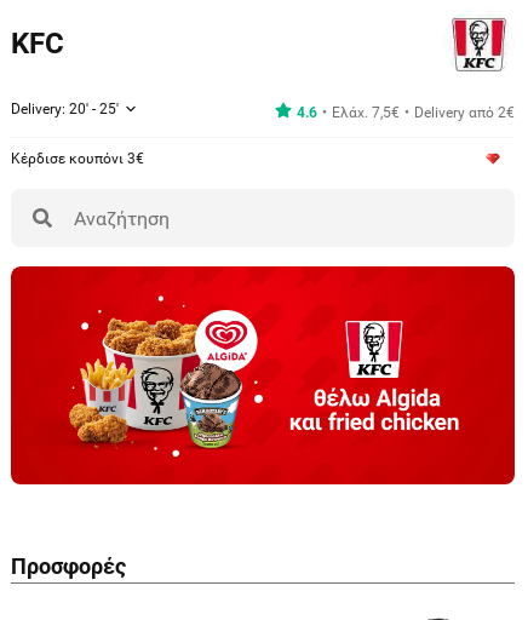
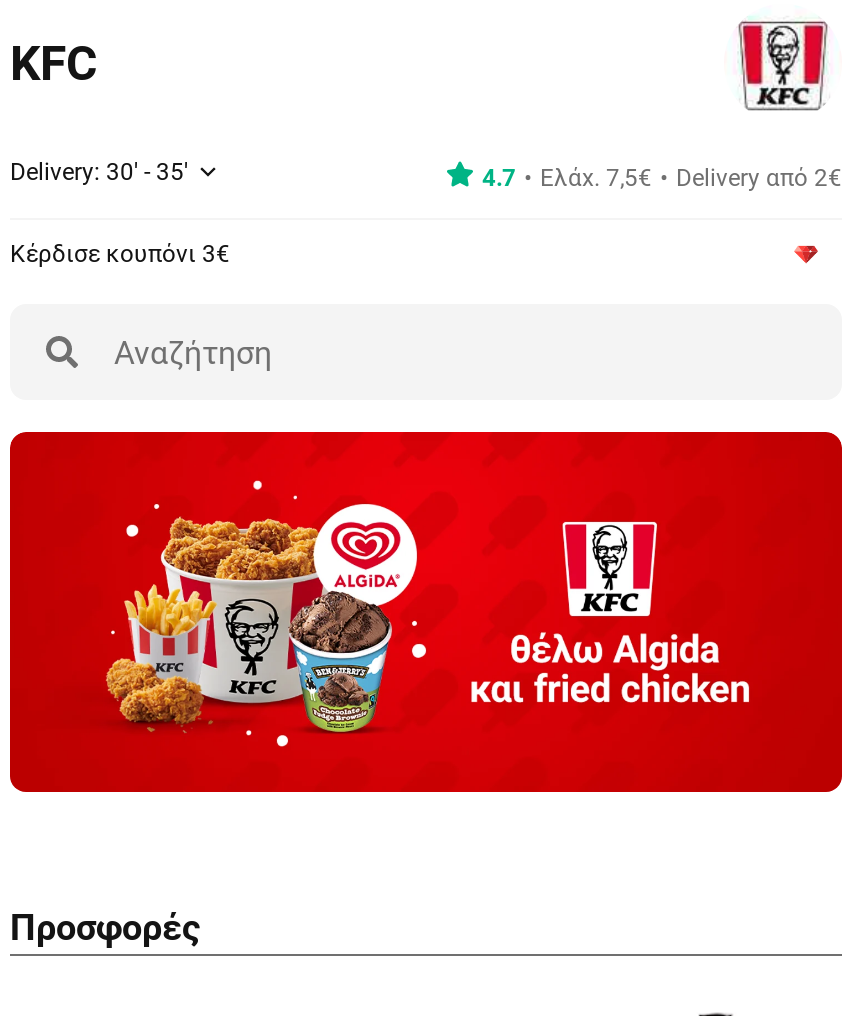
[11,101,119,117] Delivery: 20' - 25' -> [10,158,188,186] Delivery: 30' - 35'
[297,104,515,121] 4.6 Ελάχ. 7,5€ Delivery από 2€ -> [482,164,842,192] 4.7 Ελάχ. 7,5€ Delivery από 2€

